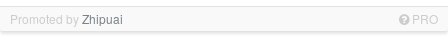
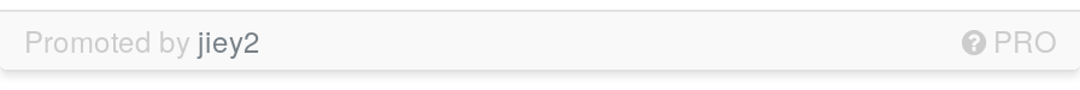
[10,10,123,27] Promoted by Zhipuai -> [24,19,260,60] Promoted by jiey2

